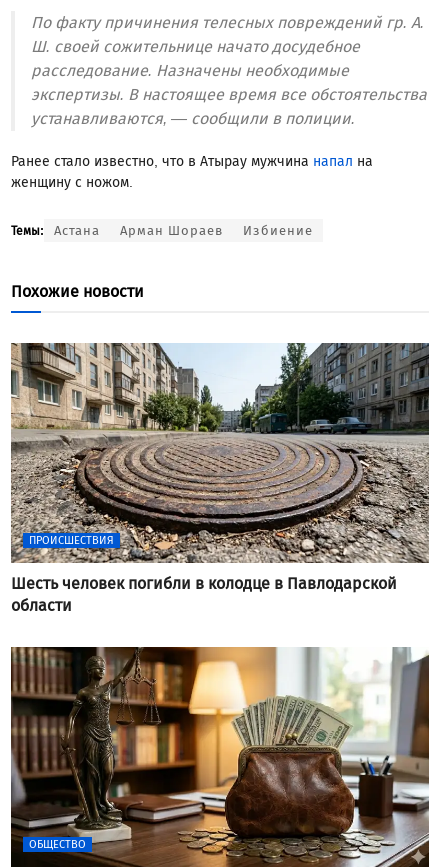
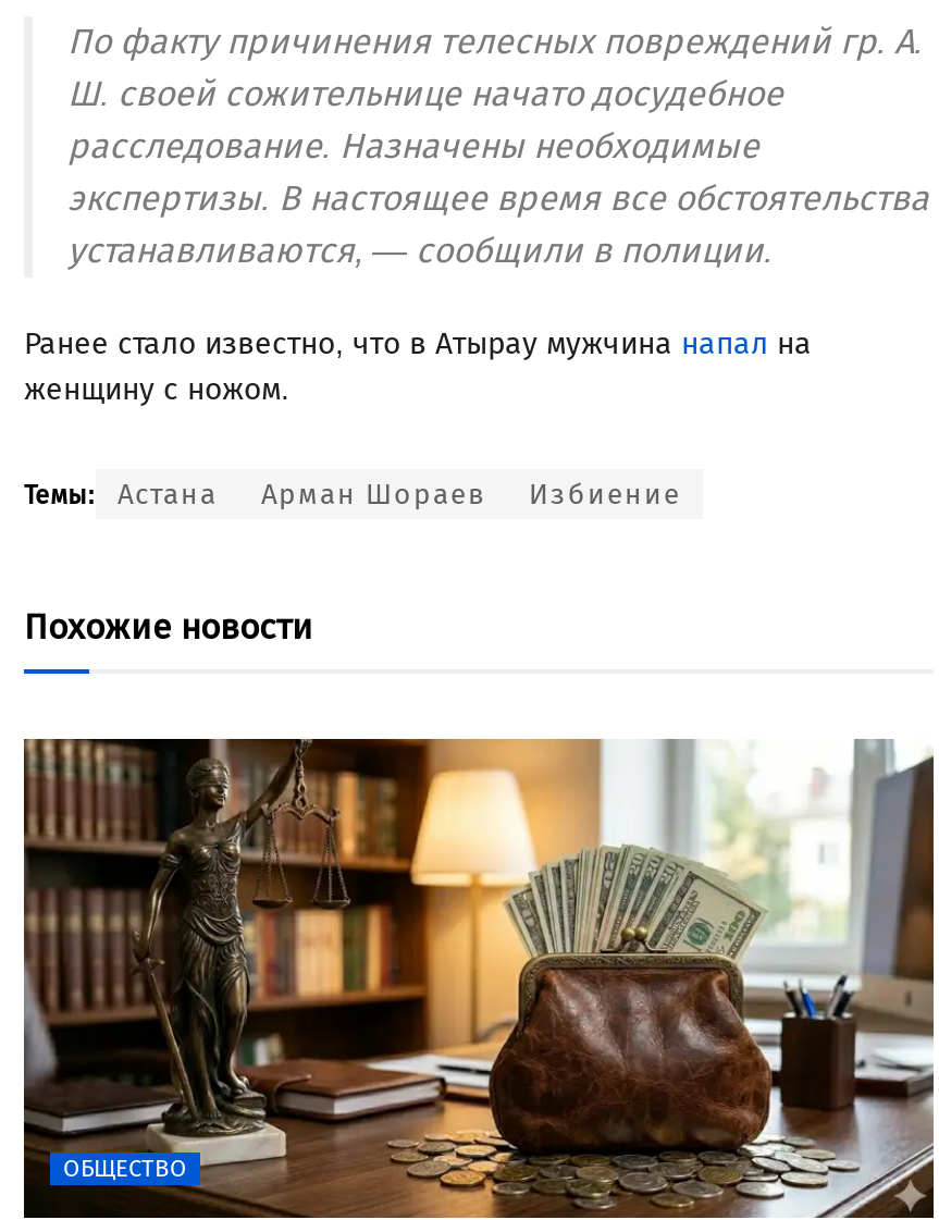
[10,342,430,615] [image] | ПРОИСШЕСТВИЯ | Шесть человек погибли в колодце в Павлодарской | области -> none

